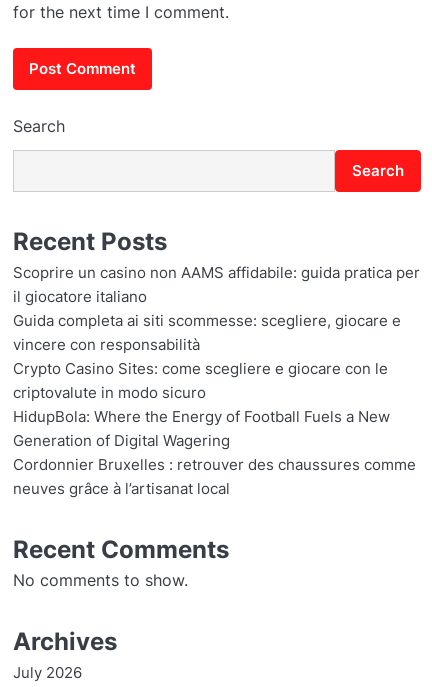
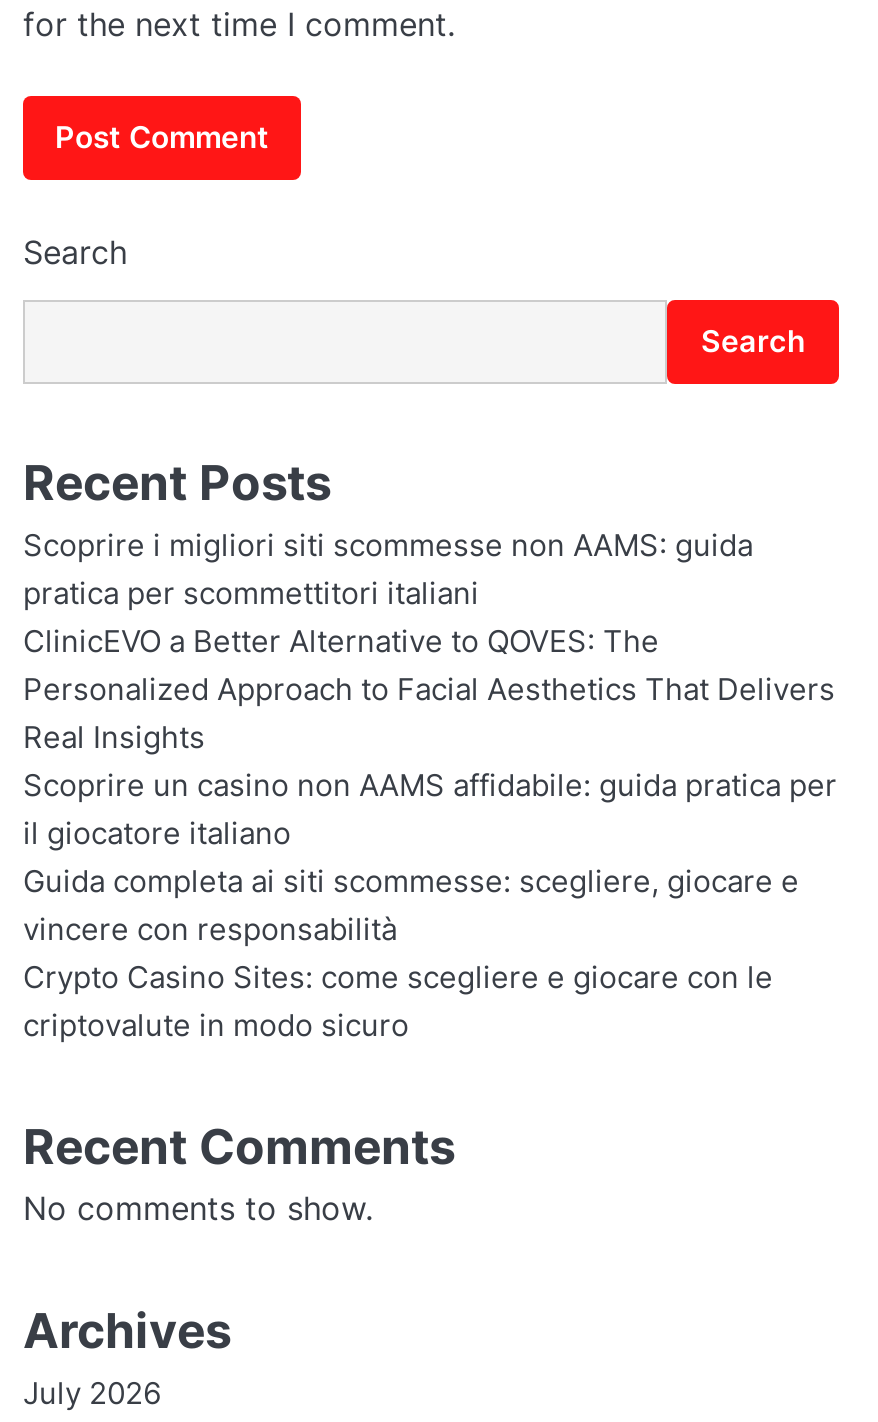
none -> [23,529,835,757] Scoprire i migliori siti scommesse non AAMS: guida | pratica per scommettitori italiani | ClinicEVO a Better Alternative to QOVES: The | Personalized Approach to Facial Aesthetics That Delivers | Real Insights
moved [13,264,420,402] -> [23,769,837,1045]: Scoprire un casino non AAMS affidabile: guida pratica per | il giocatore italiano | Guida completa ai siti scommesse: scegliere, giocare e | vincere con responsabilità | Crypto Casino Sites: come scegliere e giocare con le | criptovalute in modo sicuro
[13,408,416,498] HidupBola: Where the Energy of Football Fuels a New | Generation of Digital Wagering | Cordonnier Bruxelles : retrouver des chaussures comme | neuves grâce à l’artisanat local -> none

